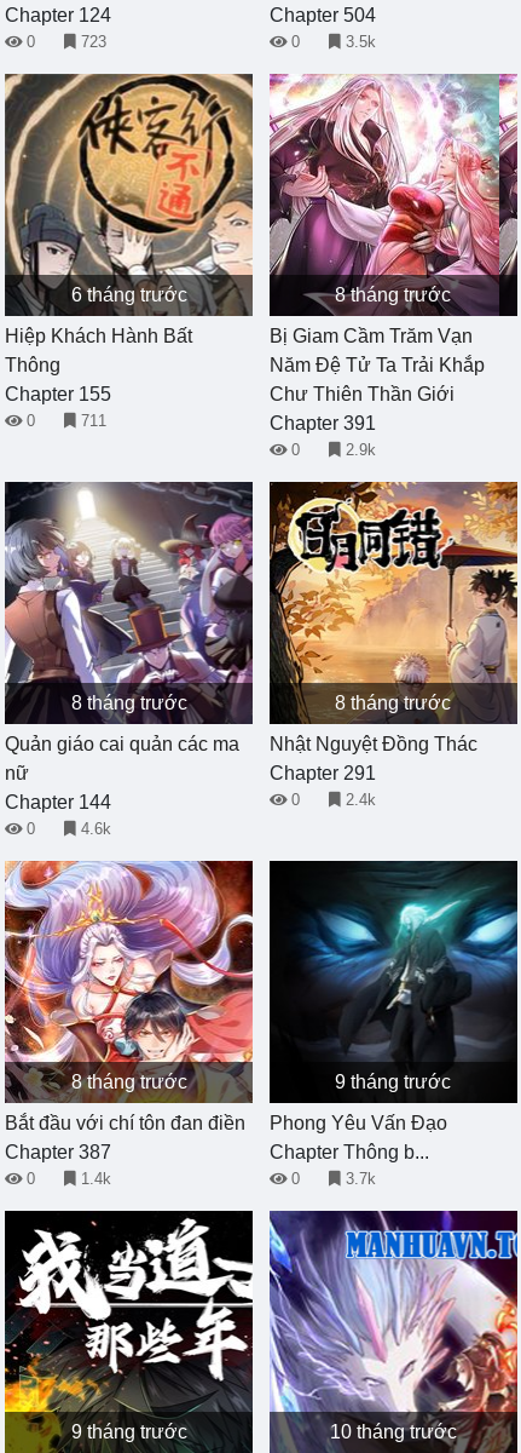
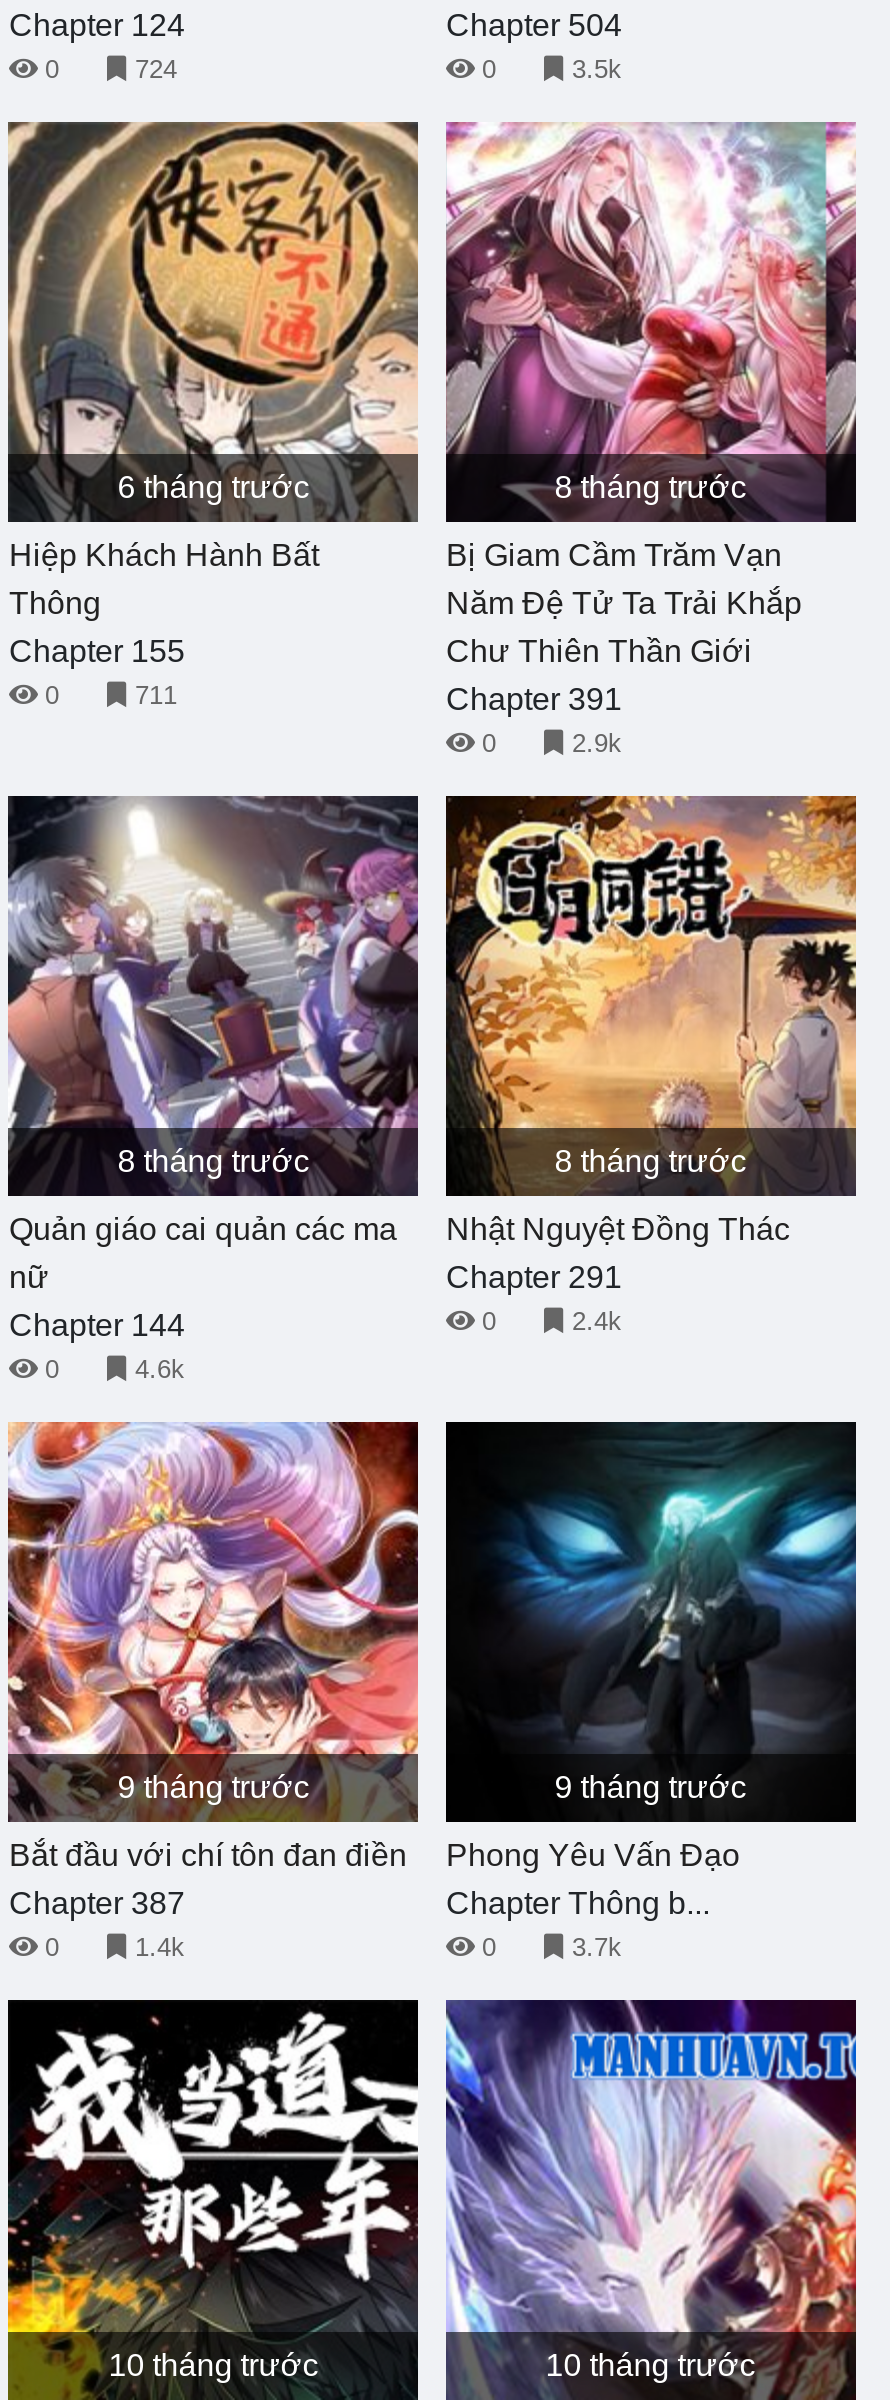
[82,33,107,51] 723 -> [135,54,177,84] 724
[71,1072,187,1092] 8 tháng trước -> [117,1770,309,1804] 9 tháng trước
[71,1422,187,1442] 9 tháng trước -> [108,2348,318,2382] 10 tháng trước

